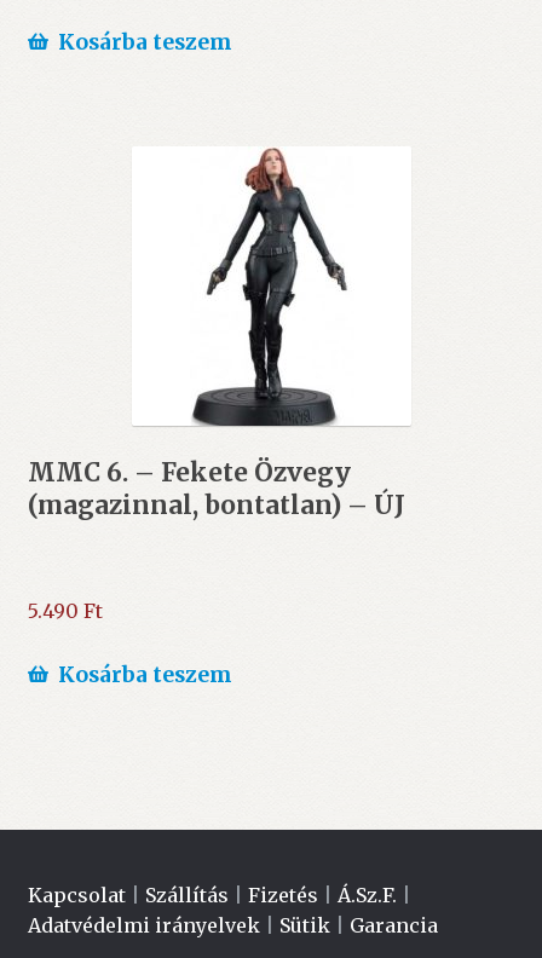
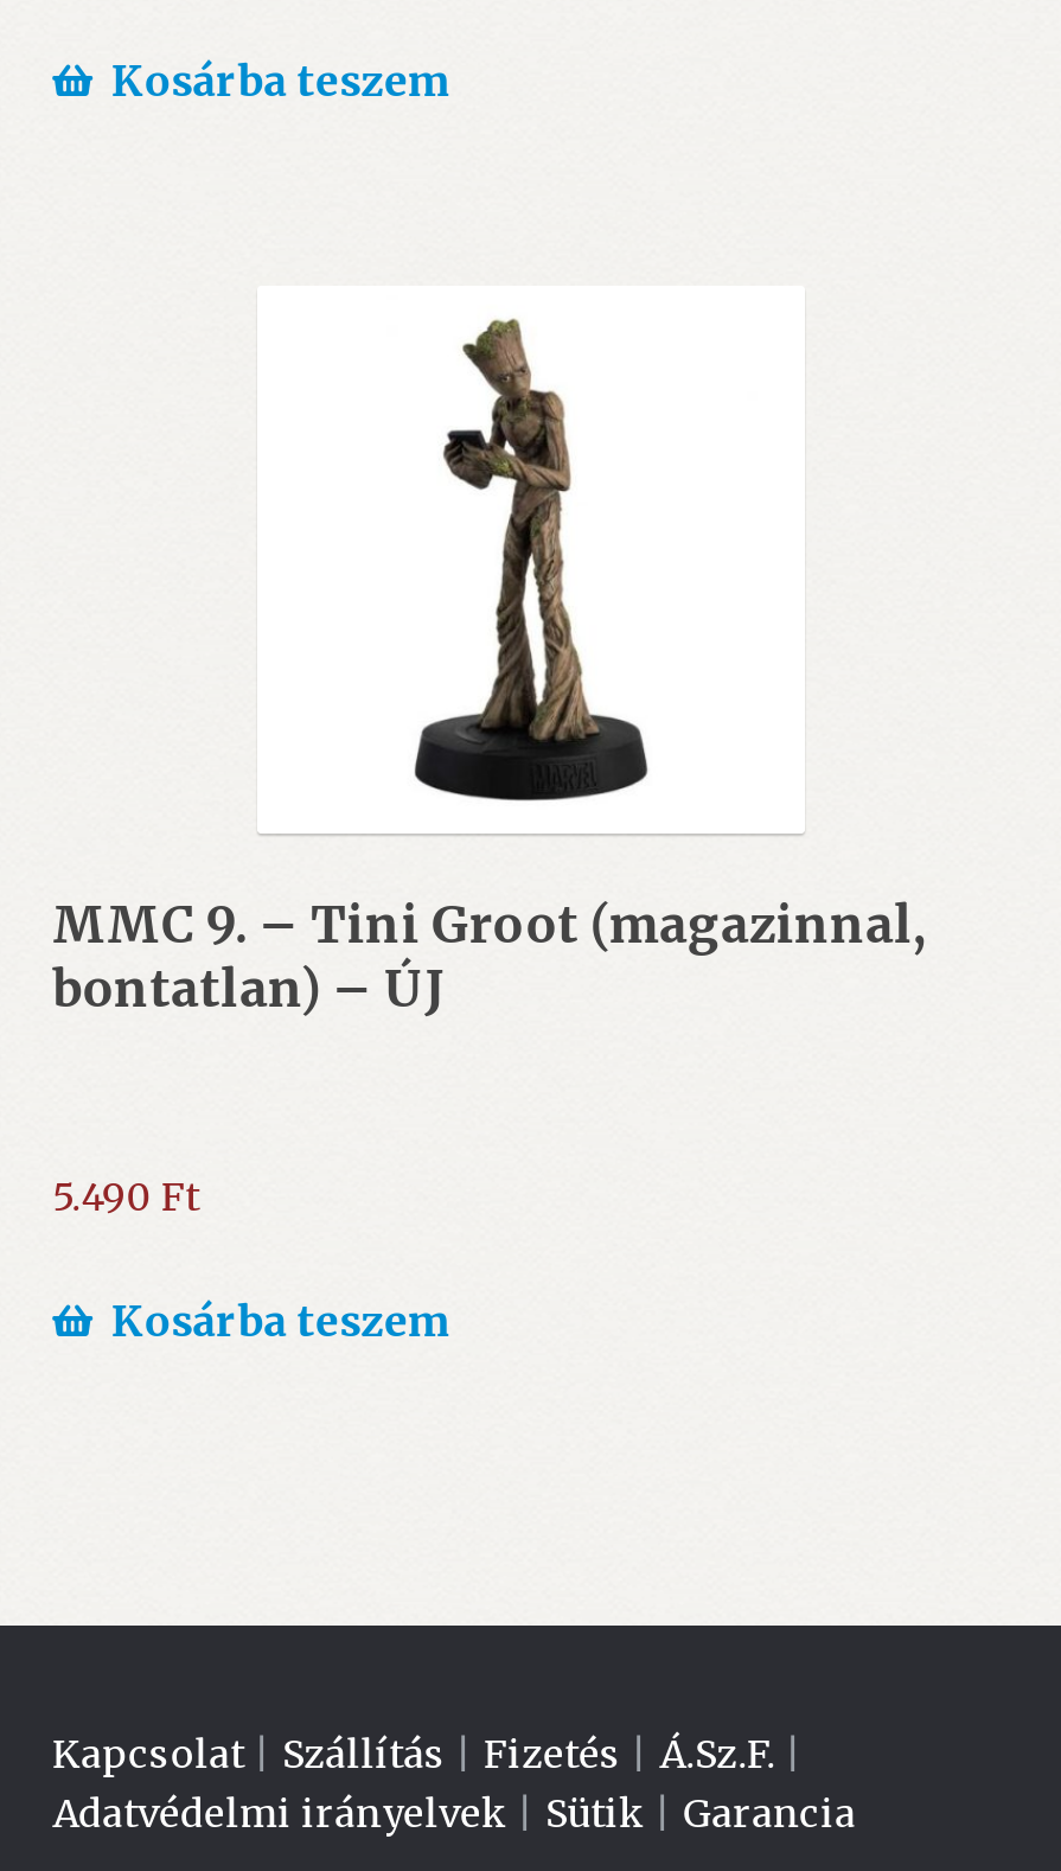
[27,146,405,521] [image] | MMC 6. – Fekete Özvegy | (magazinnal, bontatlan) – ÚJ -> [52,288,925,1020] [image] | MMC 9. – Tini Groot (magazinnal, | bontatlan) – ÚJ

